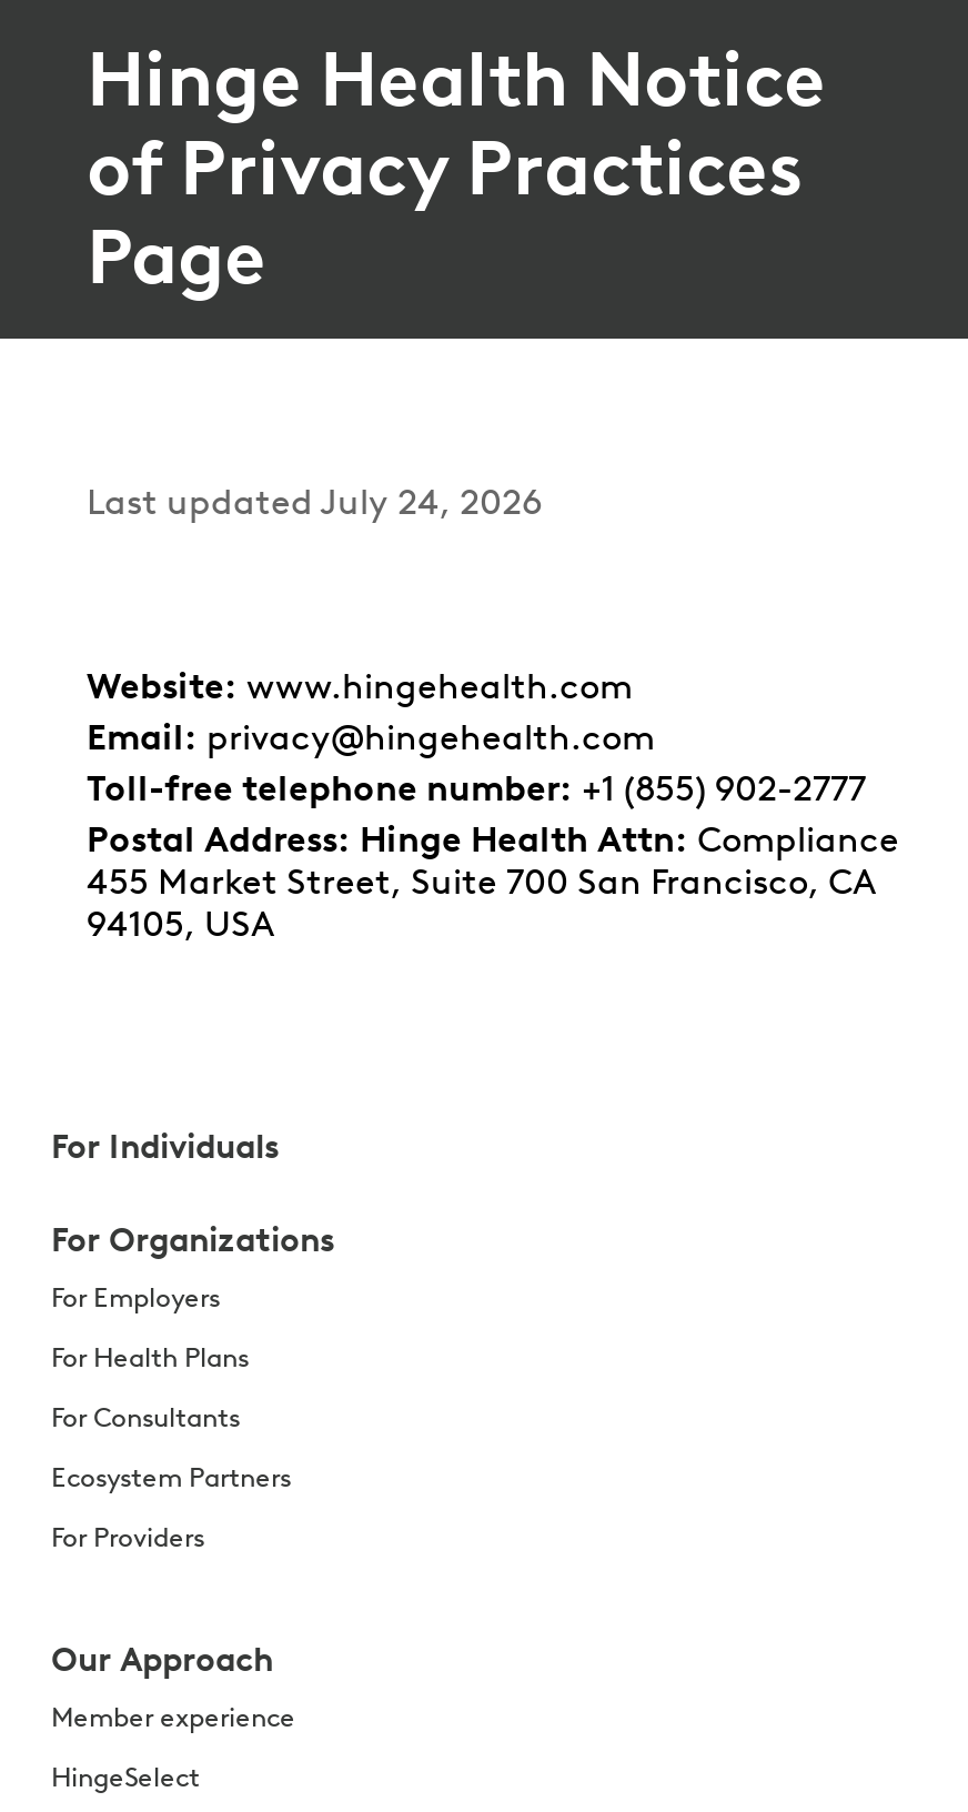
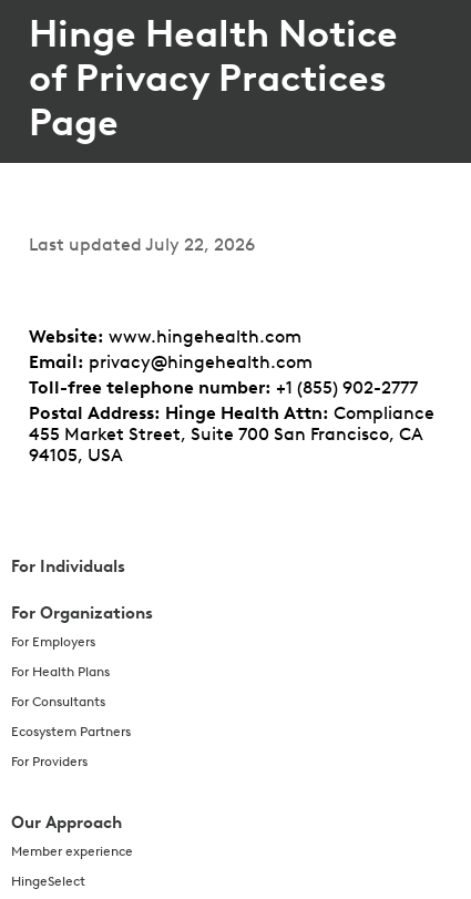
[87,481,542,523] Last updated July 24, 2026 -> [29,234,255,255] Last updated July 22, 2026

